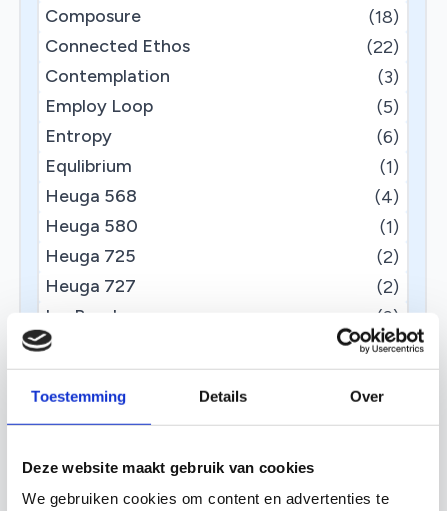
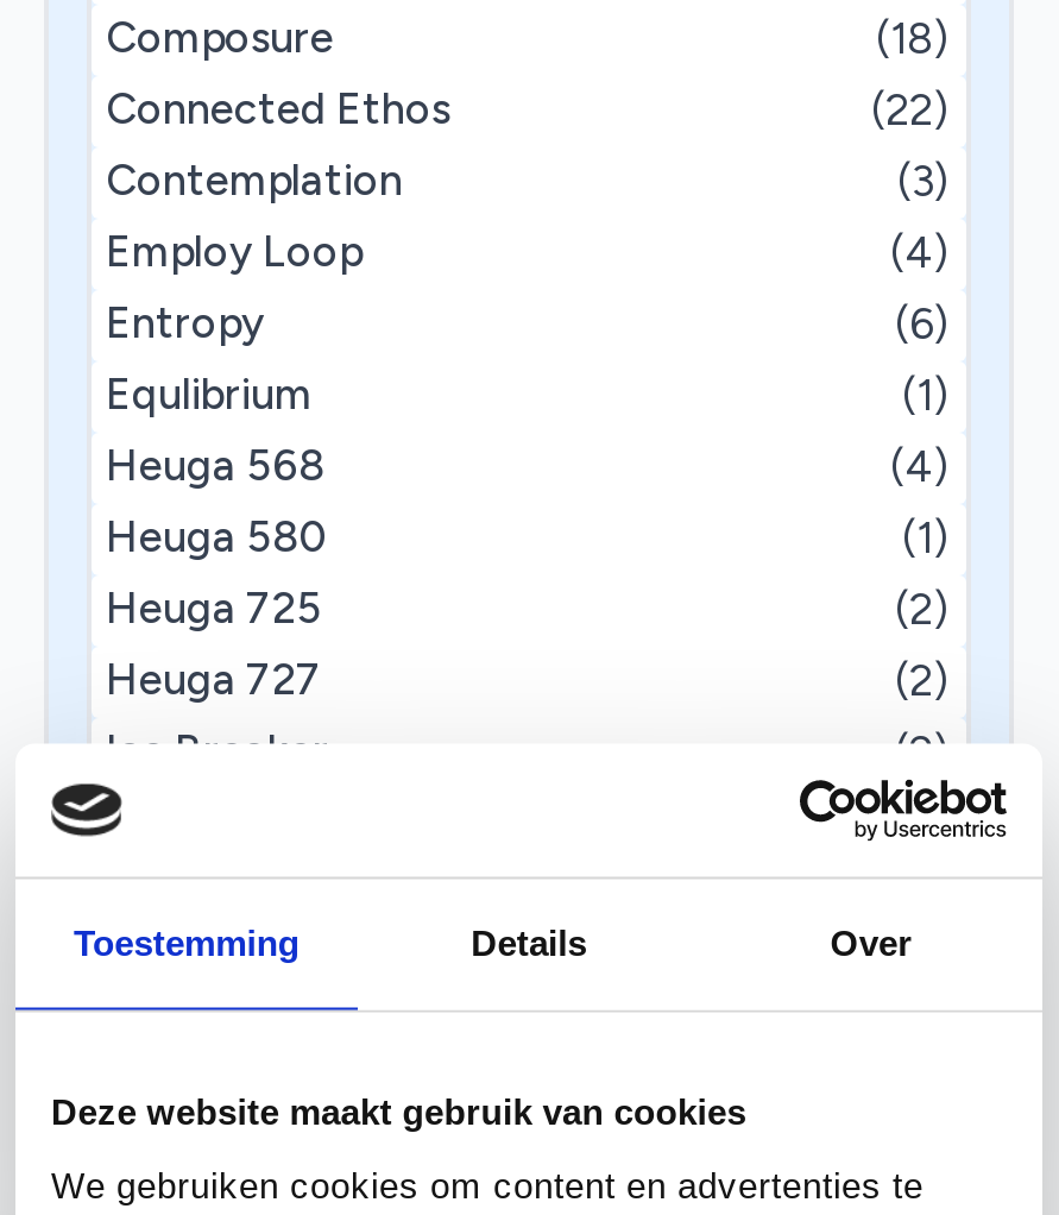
[377,95,399,117] (5) -> [890,226,947,279] (4)

